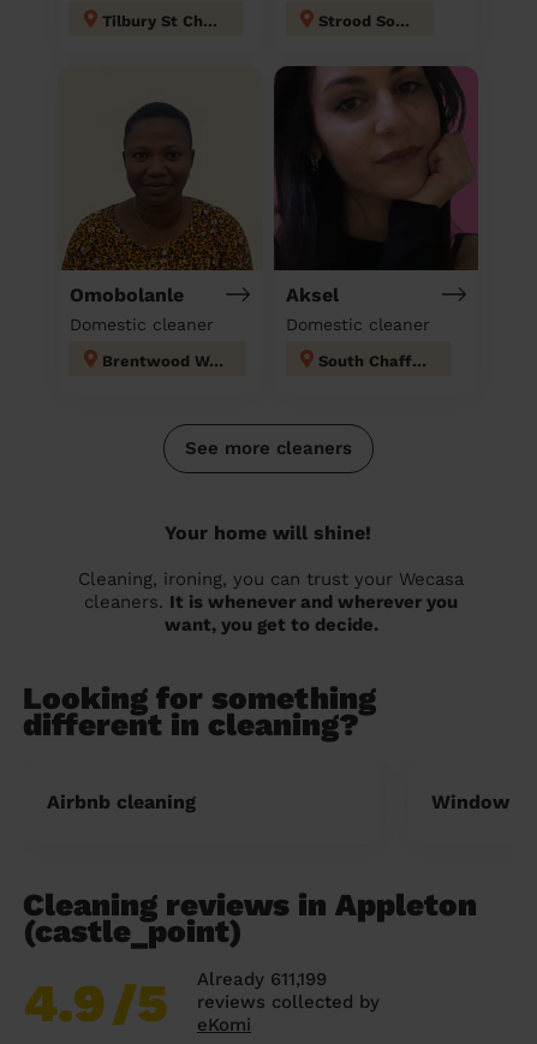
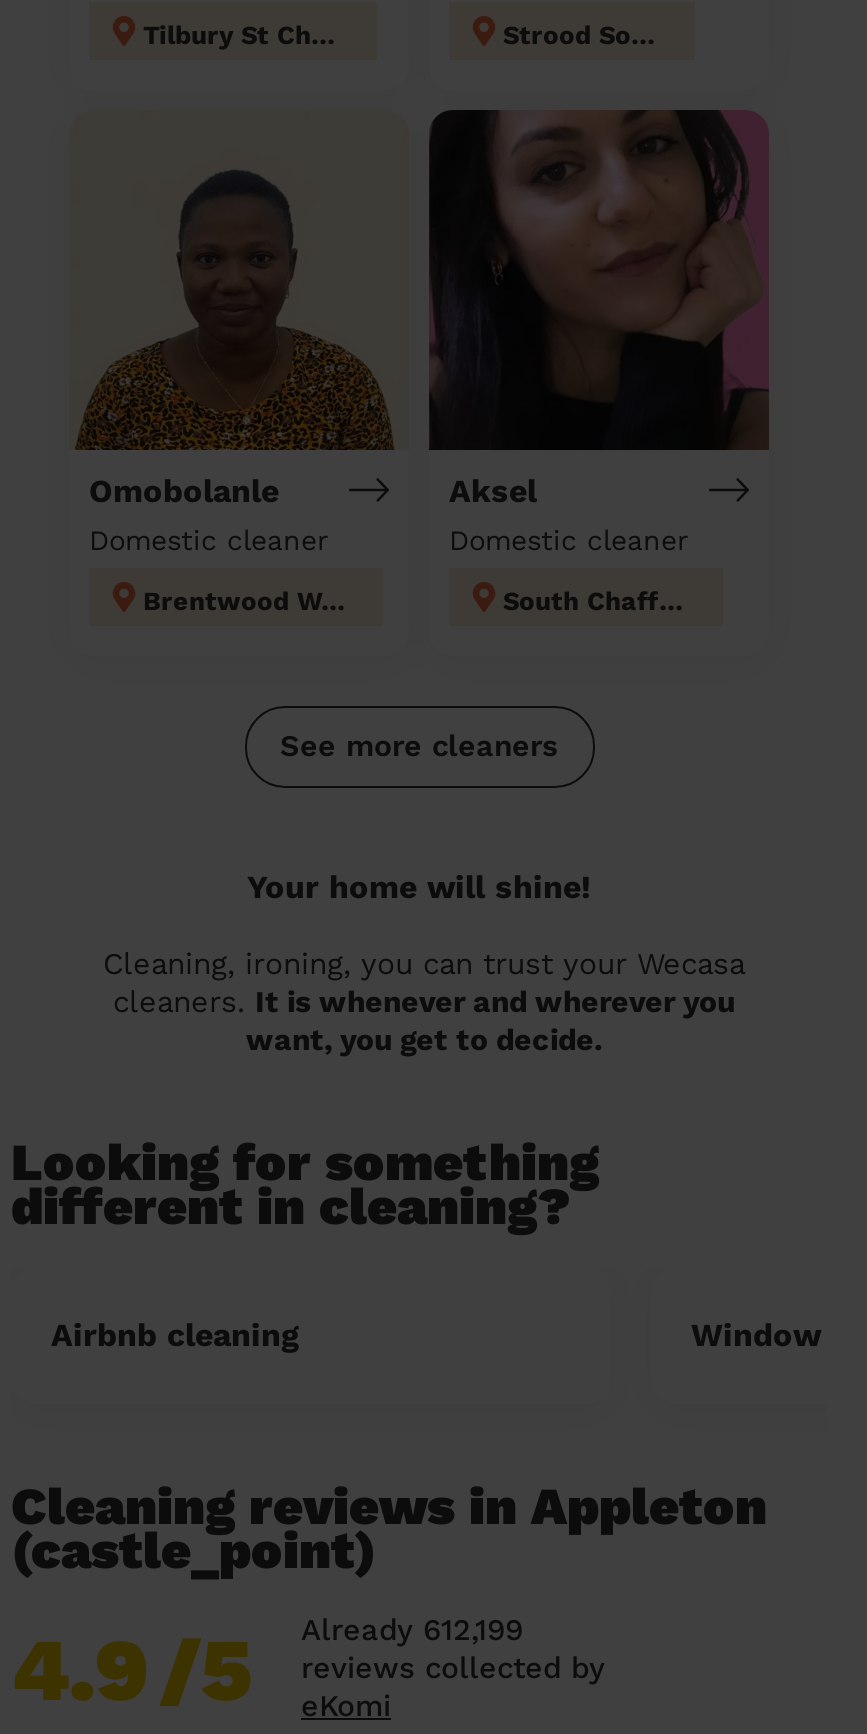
[197,968,327,990] Already 611,199 -> [301,1611,523,1647] Already 612,199

